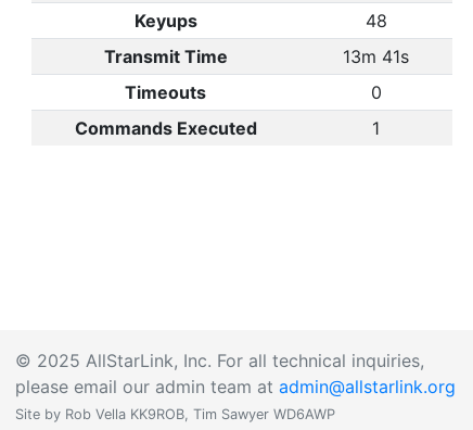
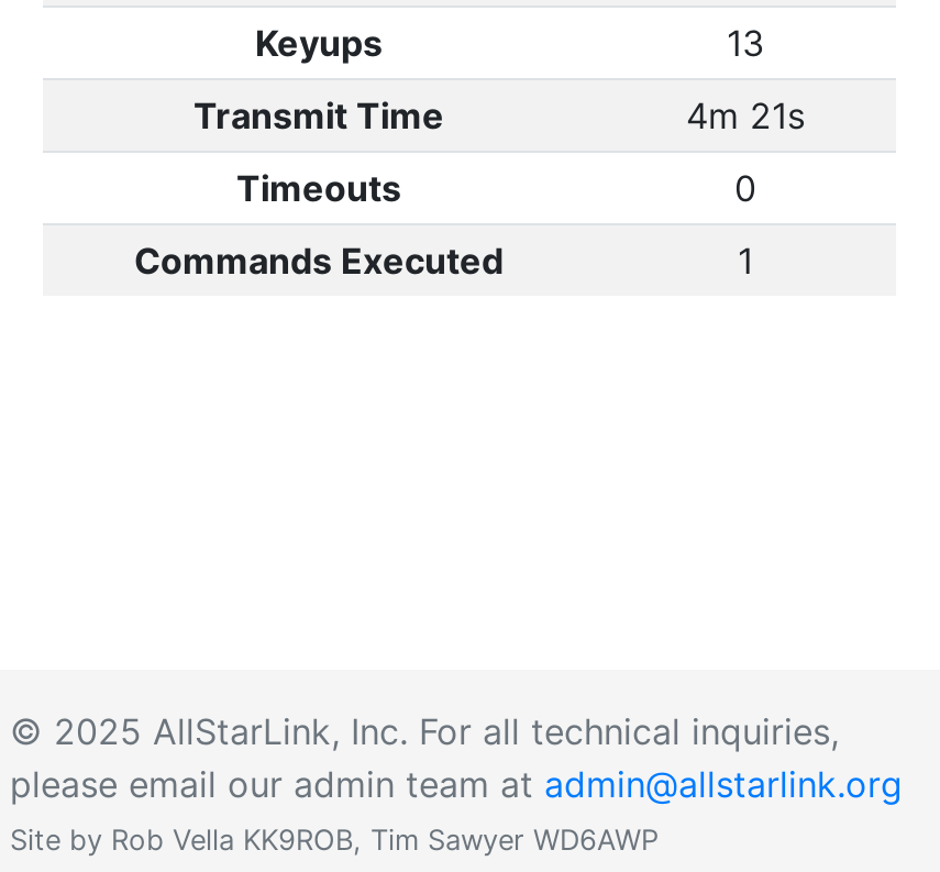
[365,10,387,31] 48 -> [727,21,764,65] 13
[343,46,409,67] 13m 41s -> [686,93,805,137] 4m 21s

